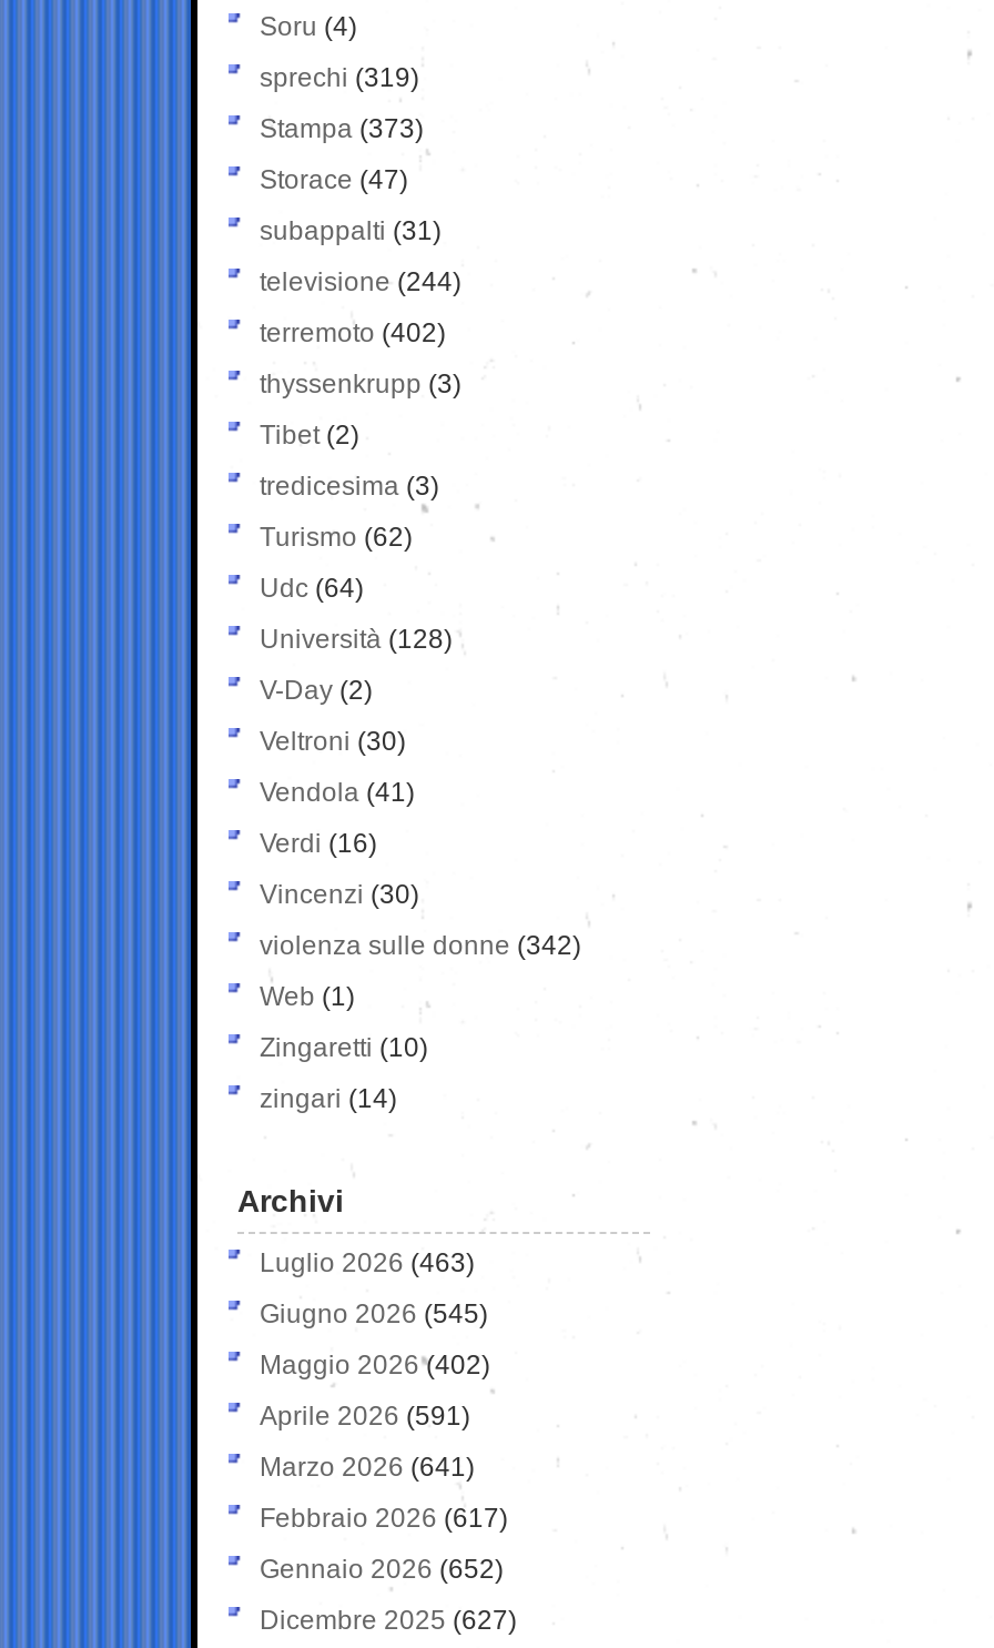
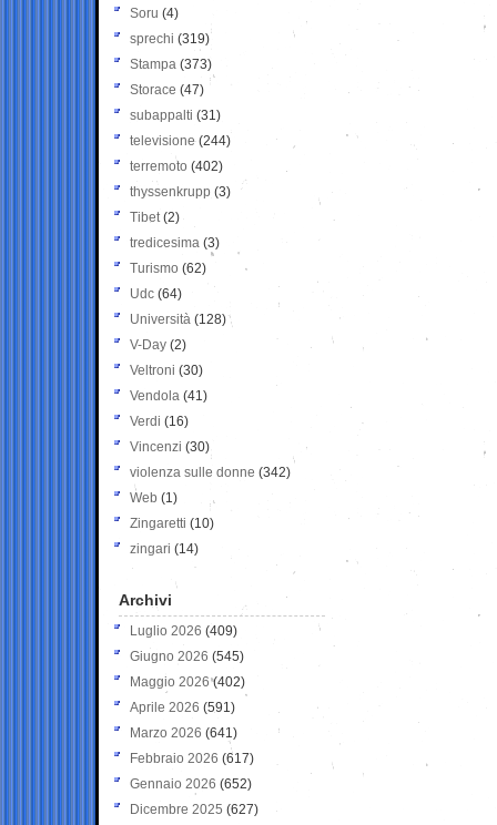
[260,1247,475,1278] Luglio 2026 (463) -> [130,623,237,639] Luglio 2026 (409)

